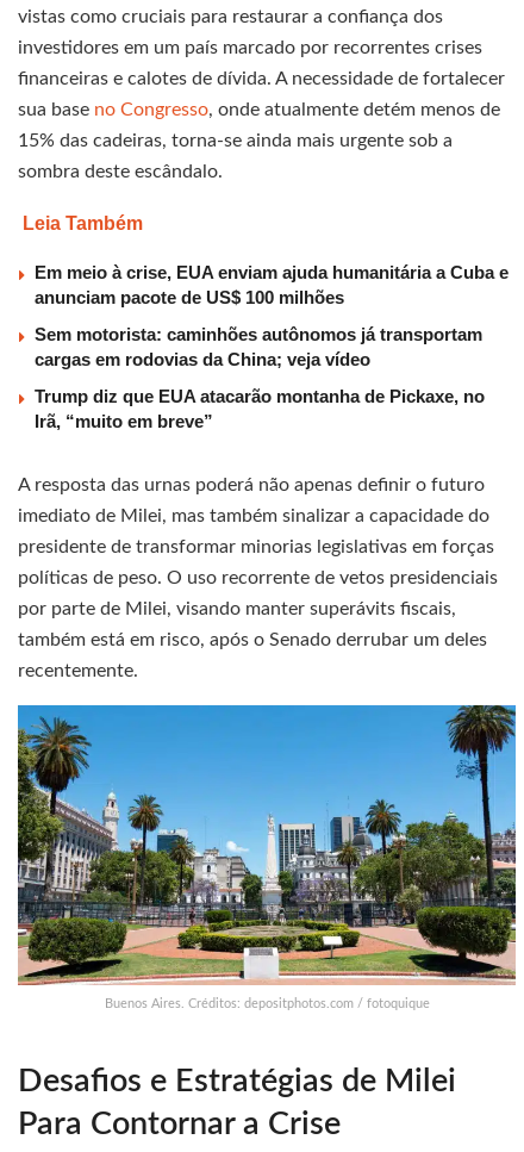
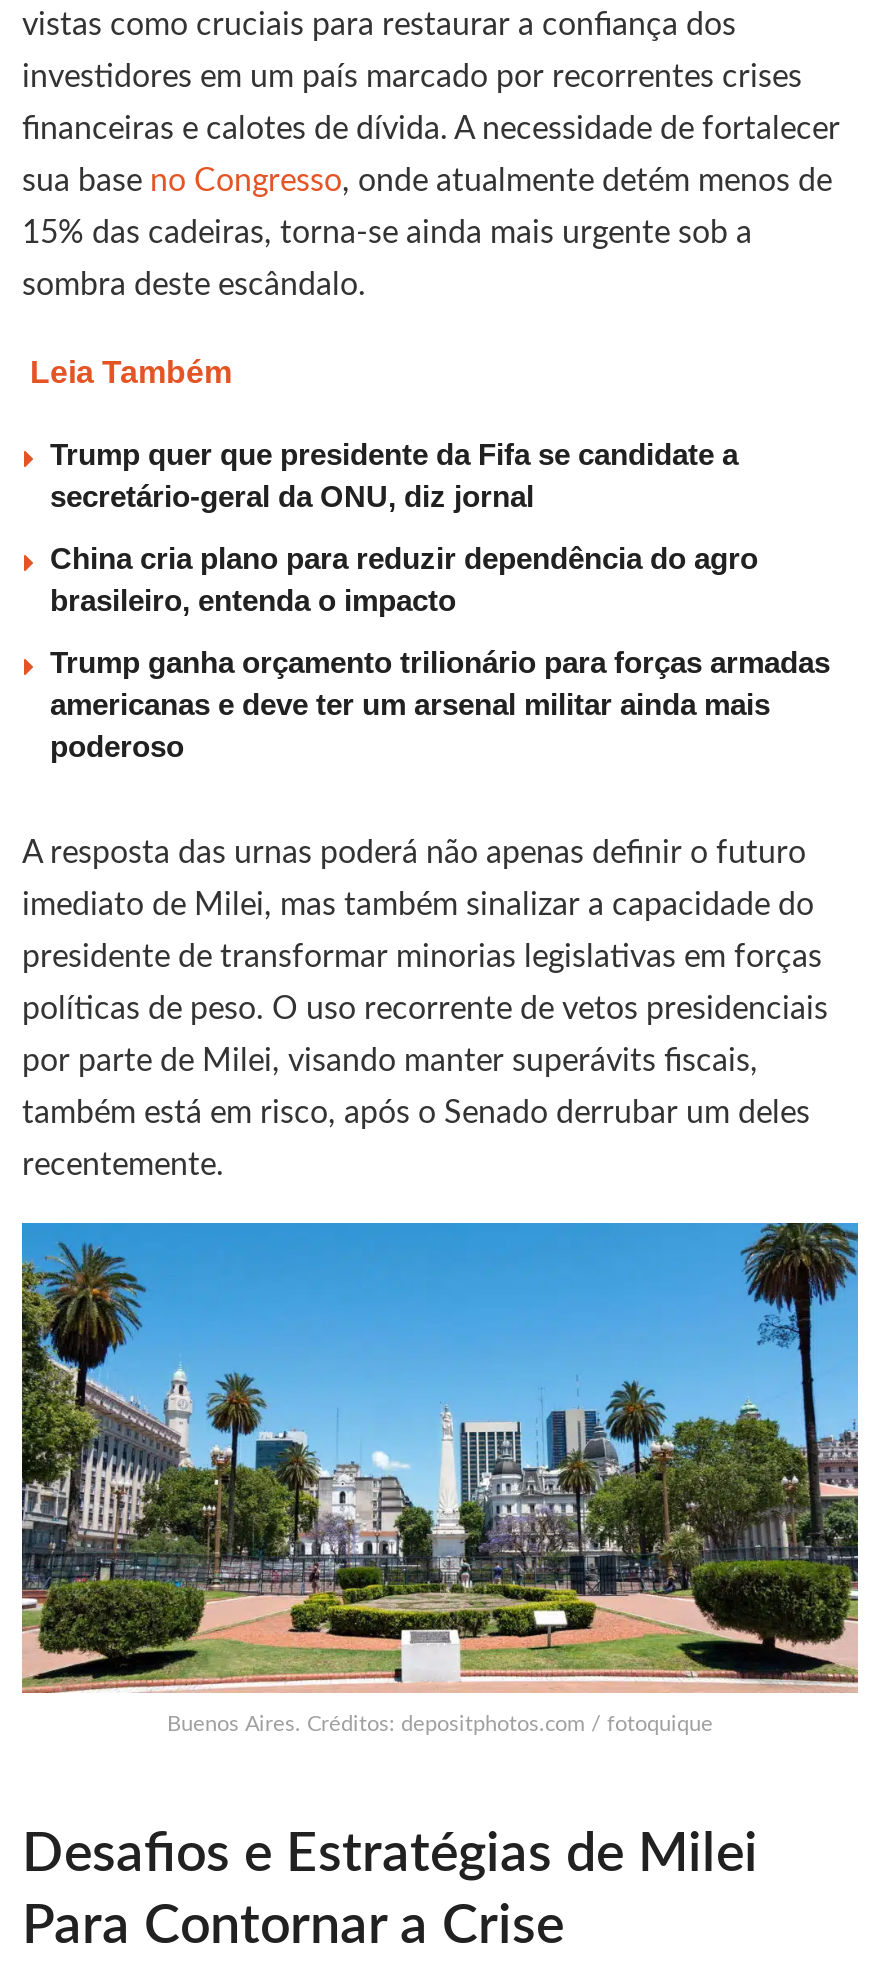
[35,262,509,307] Em meio à crise, EUA enviam ajuda humanitária a Cuba e | anunciam pacote de US$ 100 milhões -> [50,437,738,513] Trump quer que presidente da Fifa se candidate a | secretário-geral da ONU, diz jornal
[35,324,482,369] Sem motorista: caminhões autônomos já transportam | cargas em rodovias da China; veja vídeo -> [50,541,758,617] China cria plano para reduzir dependência do agro | brasileiro, entenda o impacto
[35,386,485,431] Trump diz que EUA atacarão montanha de Pickaxe, no | Irã, “muito em breve” -> [50,645,830,763] Trump ganha orçamento trilionário para forças armadas | americanas e deve ter um arsenal militar ainda mais | poderoso

